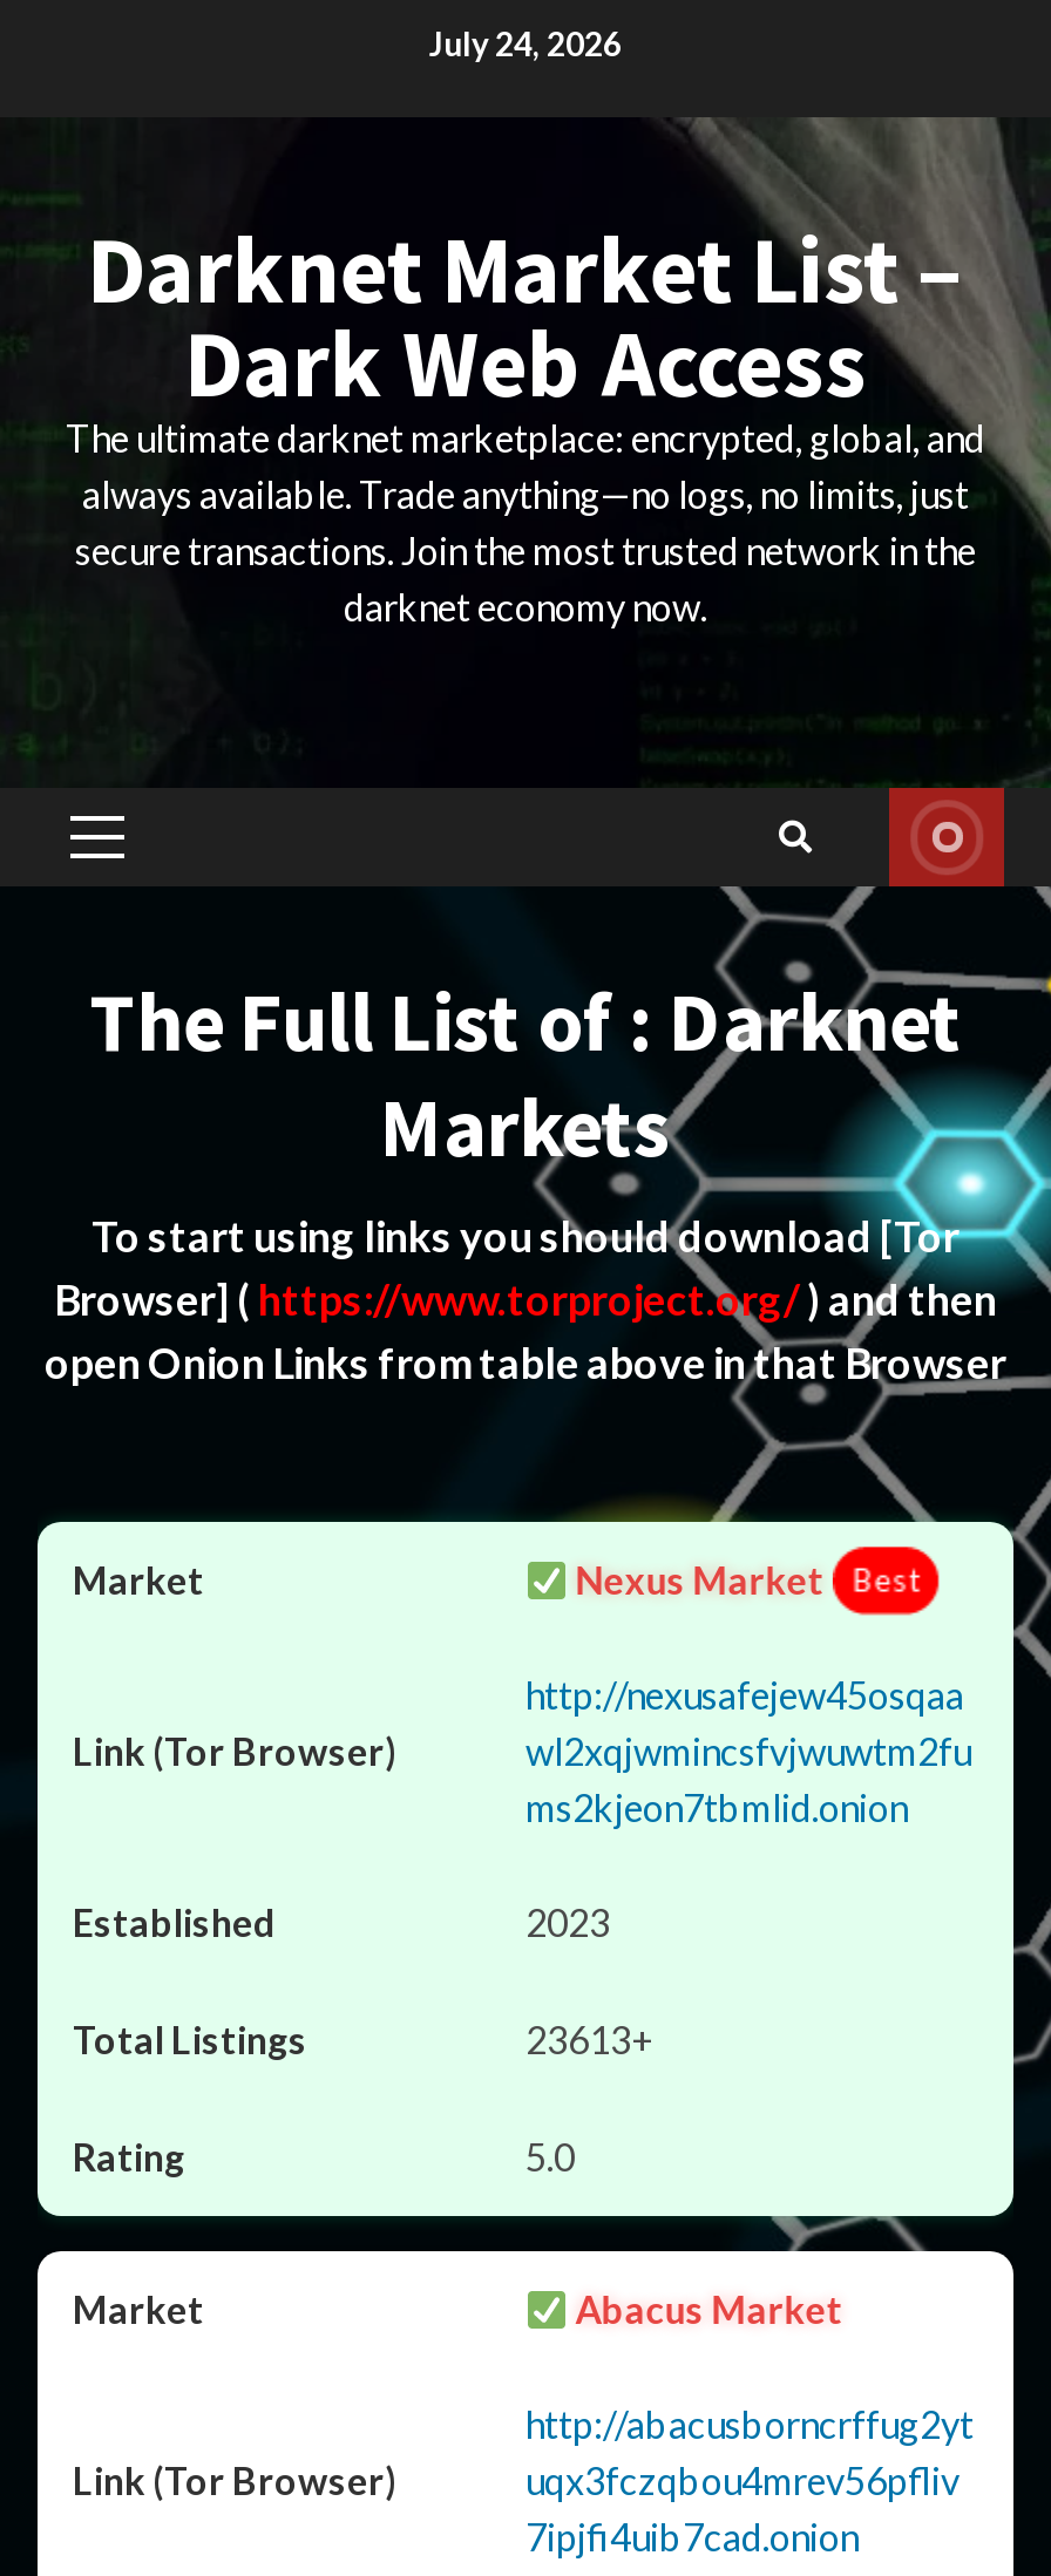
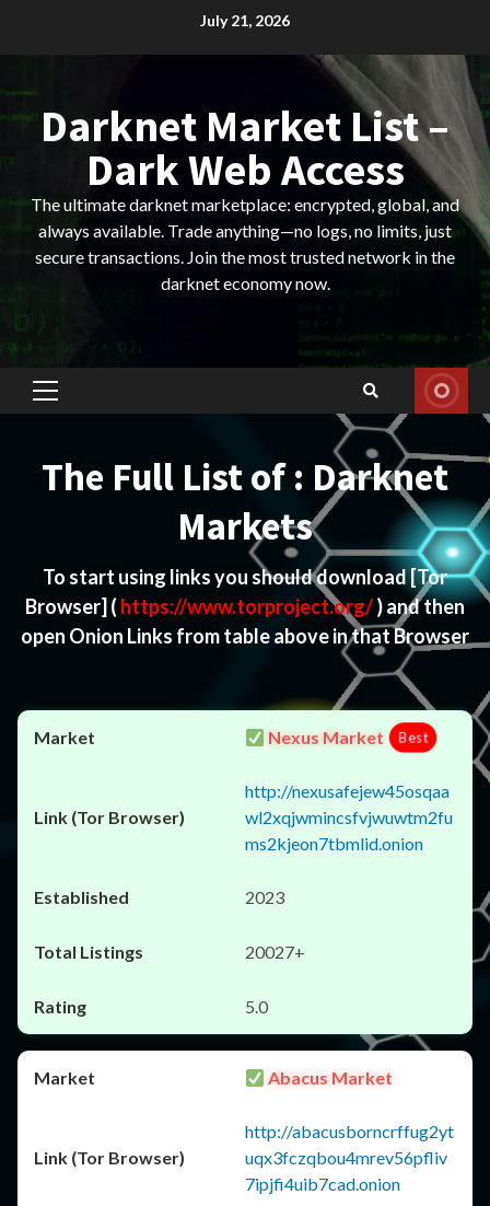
[429,22,622,62] July 24, 2026 -> [200,10,290,29] July 21, 2026
[525,2017,655,2061] 23613+ -> [245,941,305,962] 20027+

